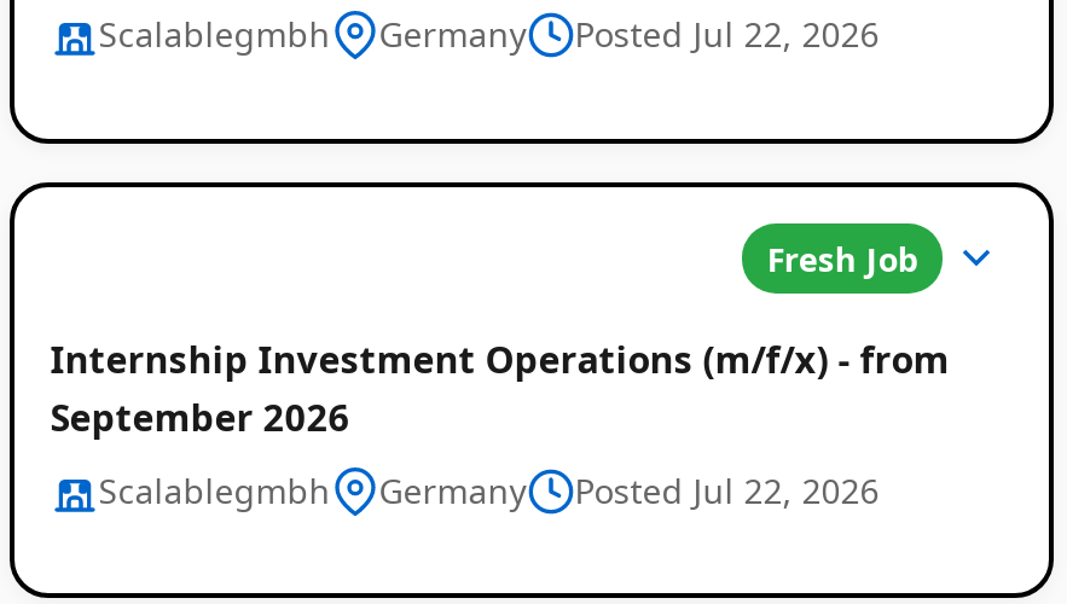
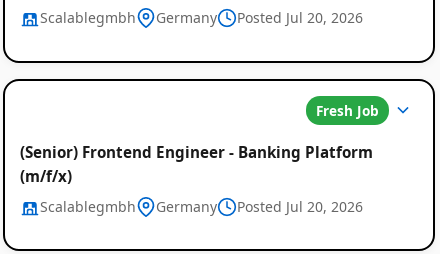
[98,12,879,58] Scalablegmbh Germany Posted Jul 22, 2026 -> [40,8,363,27] Scalablegmbh Germany Posted Jul 20, 2026
[50,335,949,441] Internship Investment Operations (m/f/x) - from | September 2026 -> [20,142,373,186] (Senior) Frontend Engineer - Banking Platform | (m/f/x)
[98,467,879,513] Scalablegmbh Germany Posted Jul 22, 2026 -> [40,197,363,216] Scalablegmbh Germany Posted Jul 20, 2026

